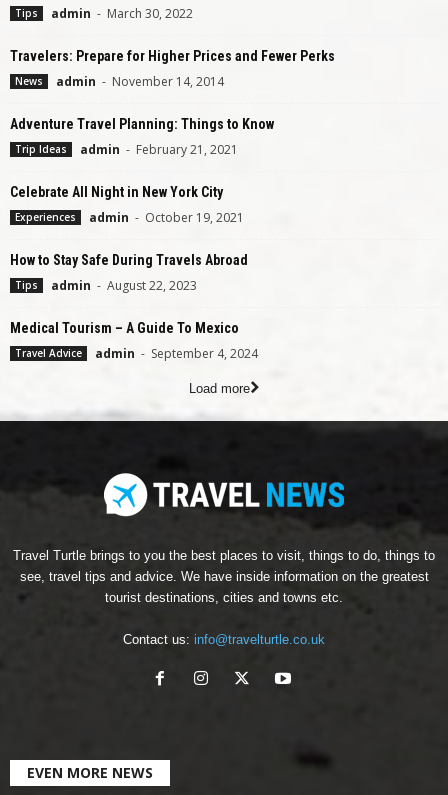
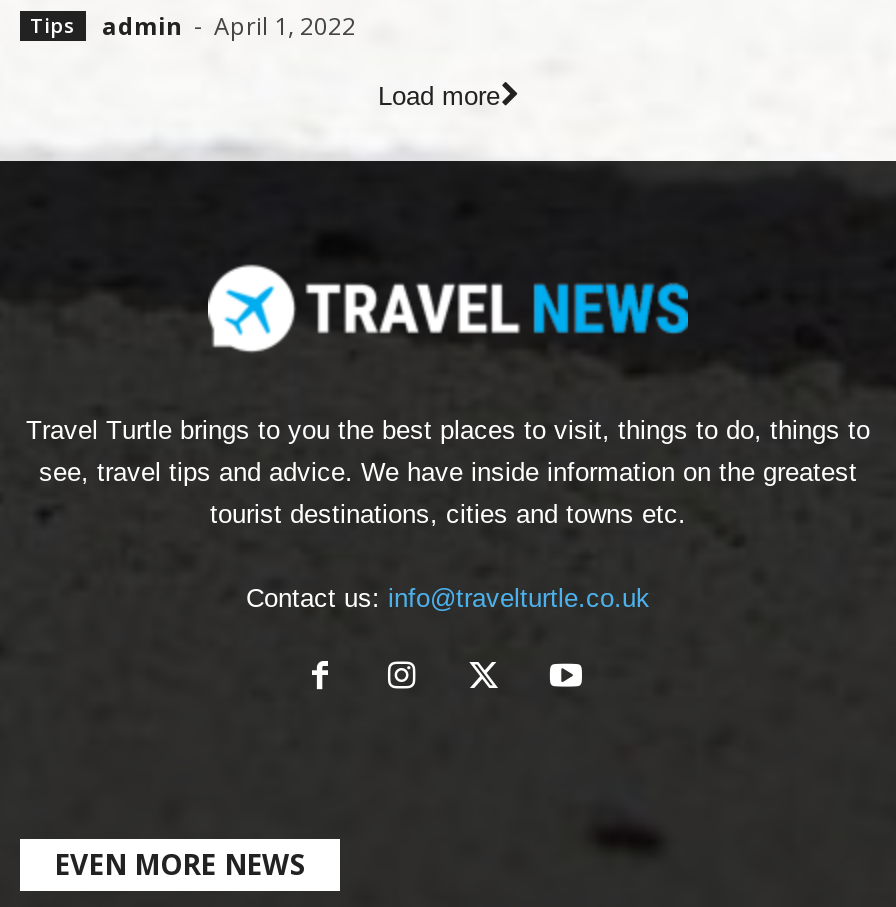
[10,5,335,362] admin - March 30, 2022 | Travelers: Prepare for Higher Prices and Fewer Perks | News | admin - November 14, 2014 | Adventure Travel Planning: Things to Know | Trip Ideas | admin - February 21, 2021 | Celebrate All Night in New York City | Experiences | admin - October 19, 2021 | How to Stay Safe During Travels Abroad | Tips | admin - August 22, 2023 | Medical Tourism – A Guide To Mexico | Travel Advice | admin - September 4, 2024 -> [102,9,356,43] admin - April 1, 2022

